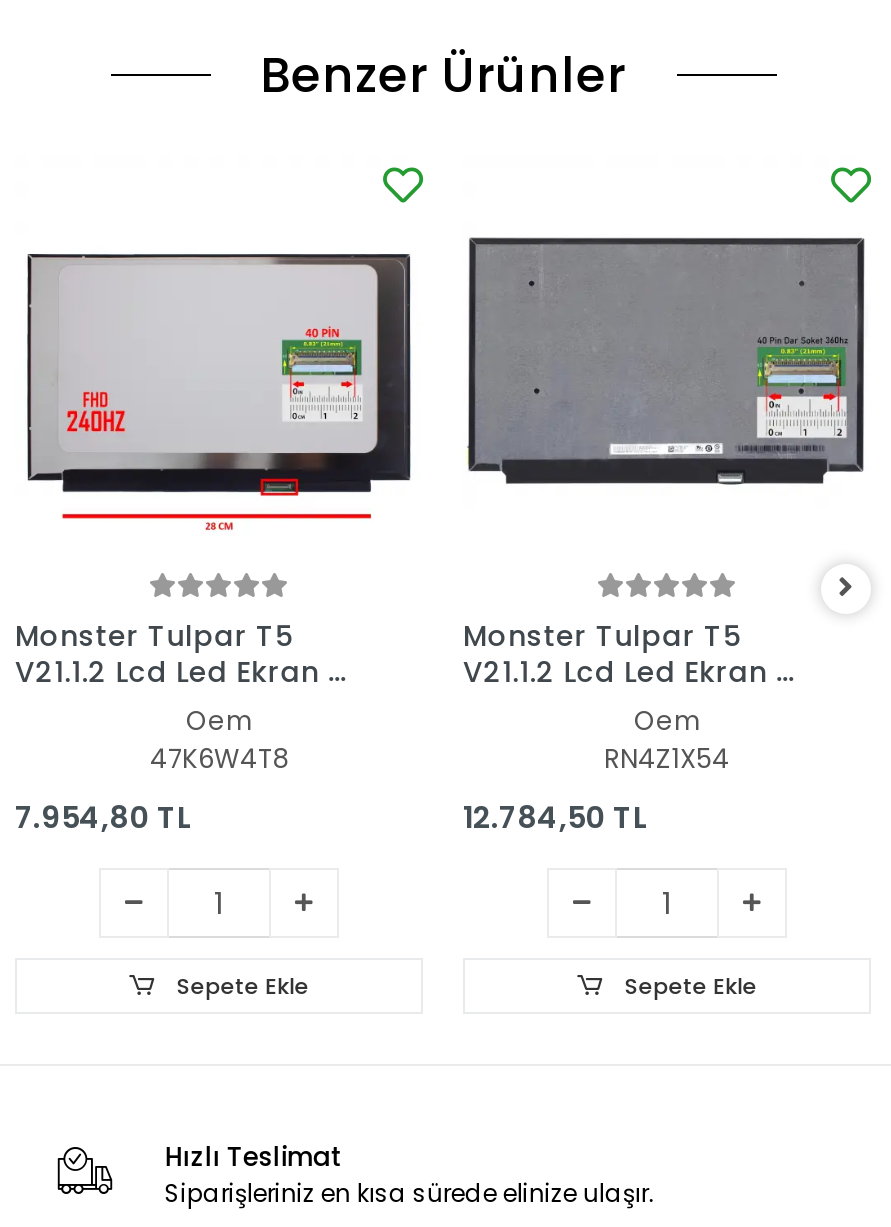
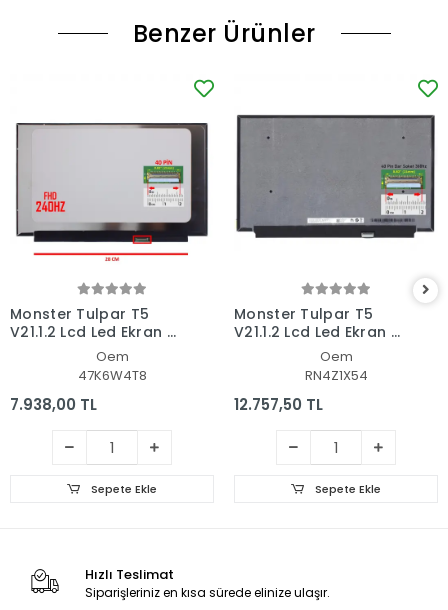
[15,796,191,838] 7.954,80 TL -> [10,394,97,415] 7.938,00 TL
[463,796,647,838] 12.784,50 TL -> [234,394,323,415] 12.757,50 TL

